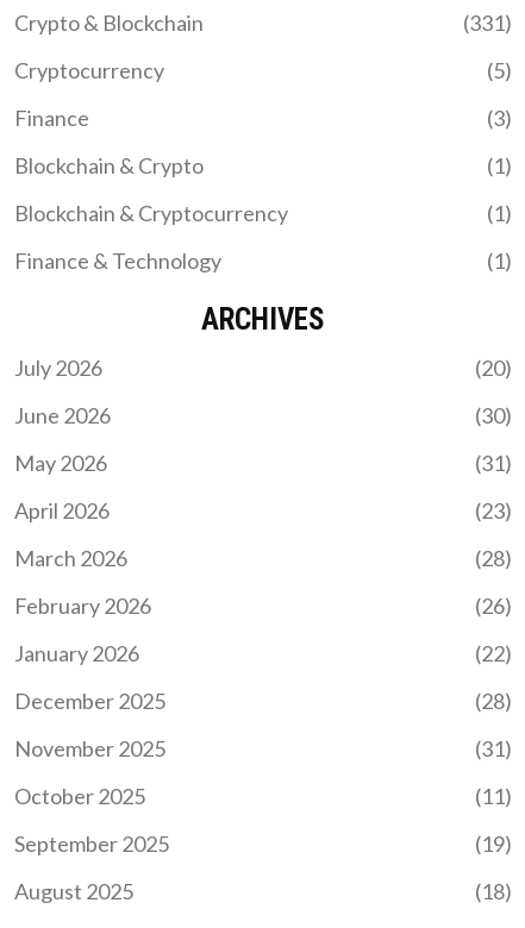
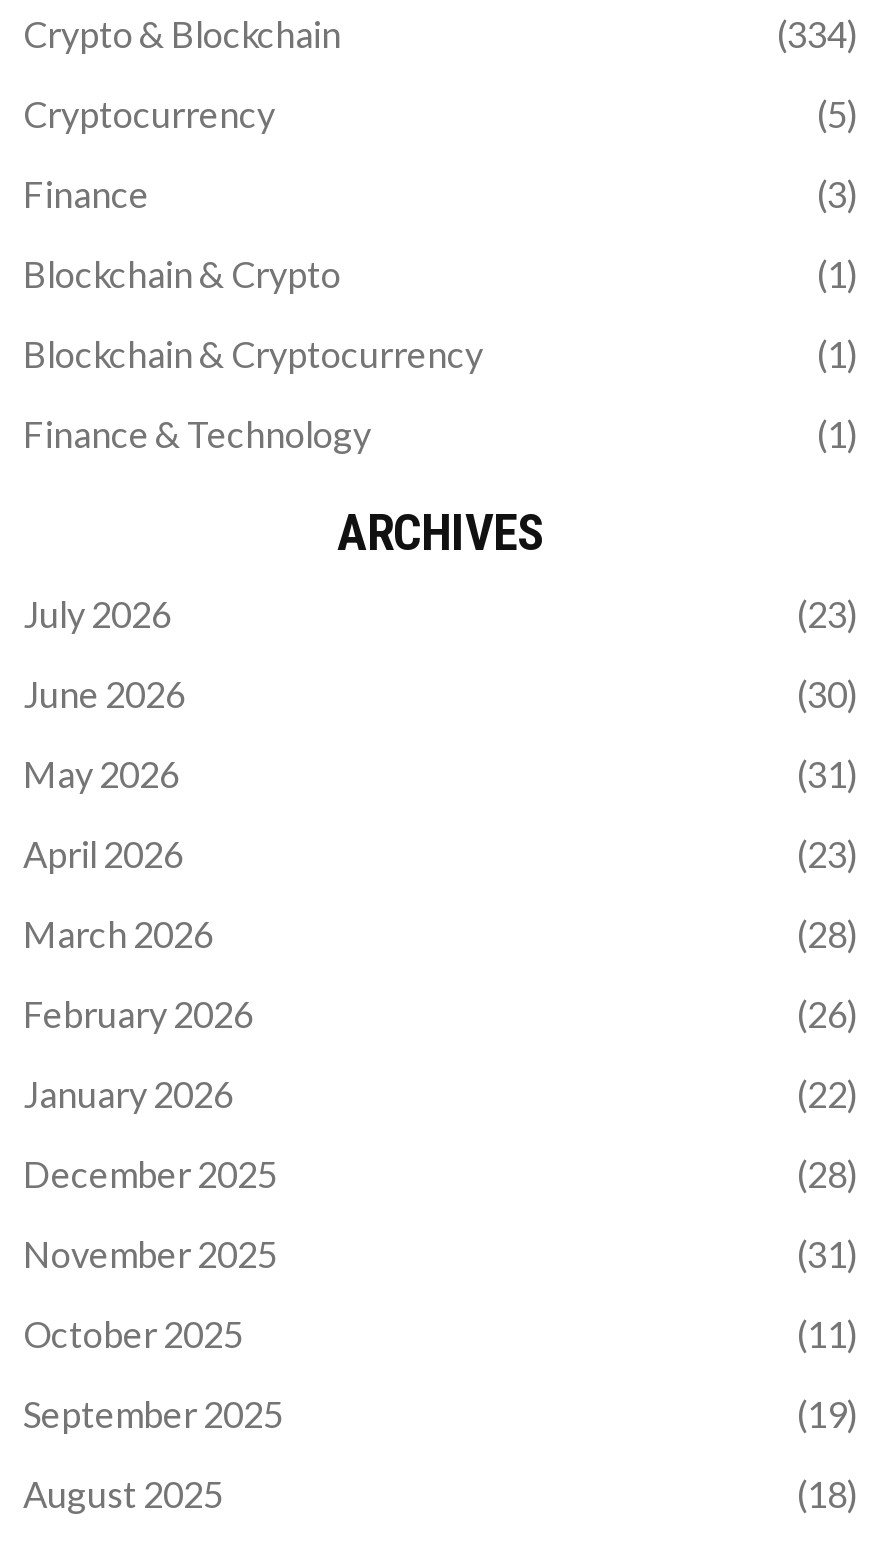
[463,9,512,35] (331) -> [777,11,859,55] (334)
[475,354,512,380] (20) -> [797,591,859,635] (23)

